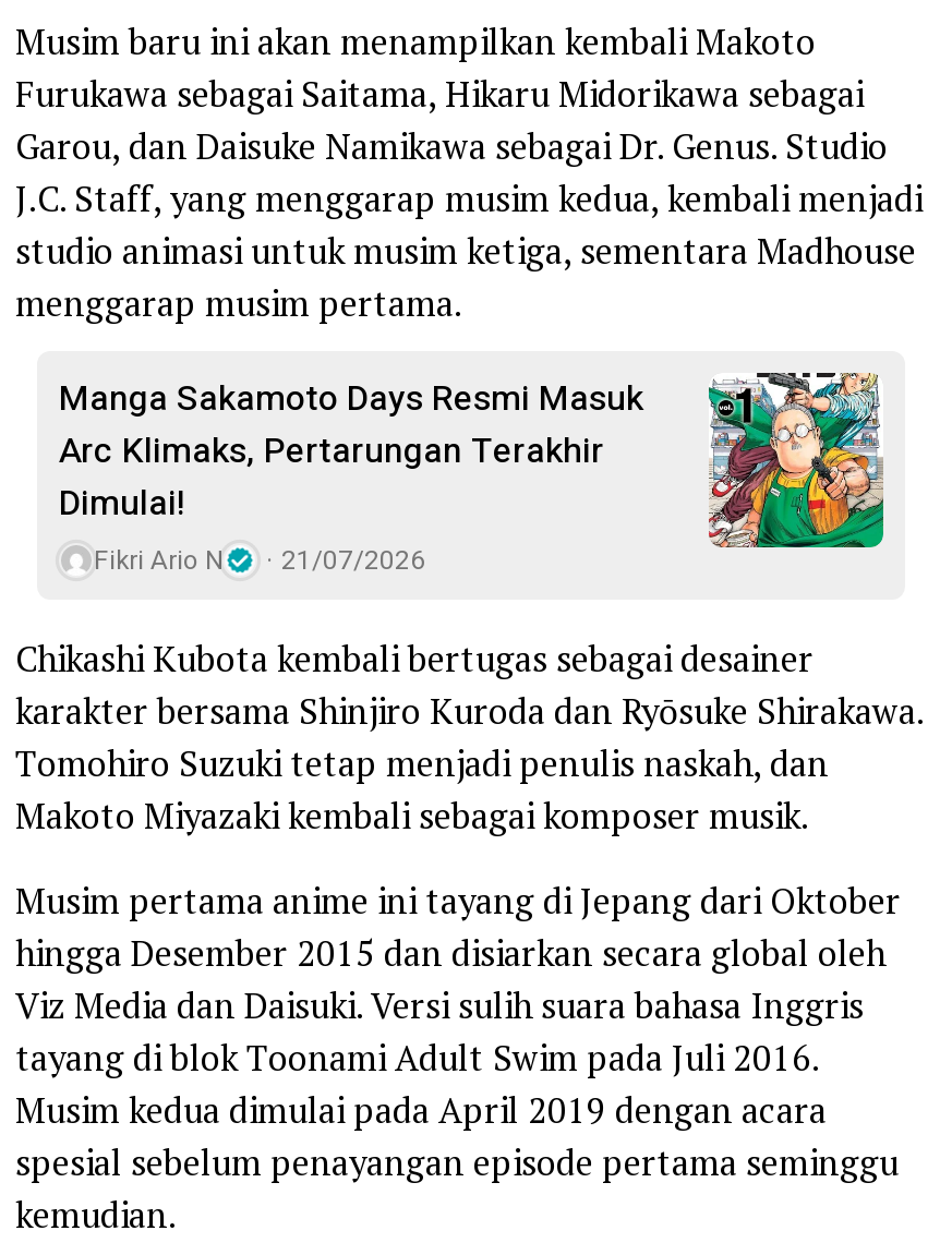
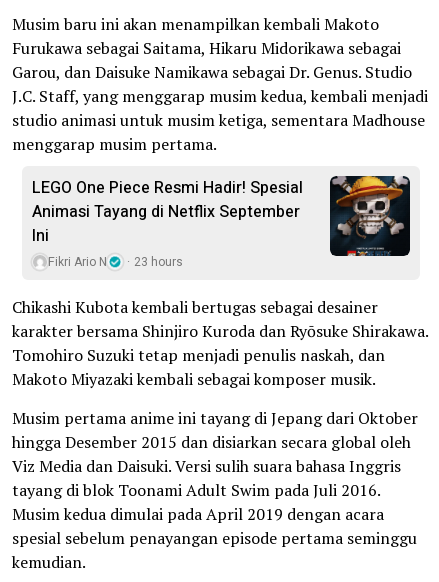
[59,371,885,550] [image] | Manga Sakamoto Days Resmi Masuk | Arc Klimaks, Pertarungan Terakhir | Dimulai! -> [32,175,411,257] [image] | LEGO One Piece Resmi Hadir! Spesial | Animasi Tayang di Netflix September | Ini
[94,541,425,580] Fikri Ario N 21/07/2026 -> [48,253,183,271] Fikri Ario N 23 hours

